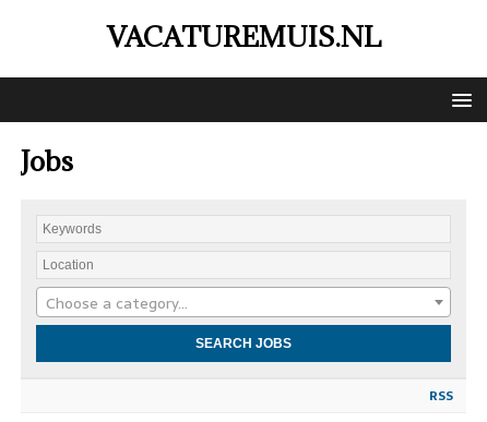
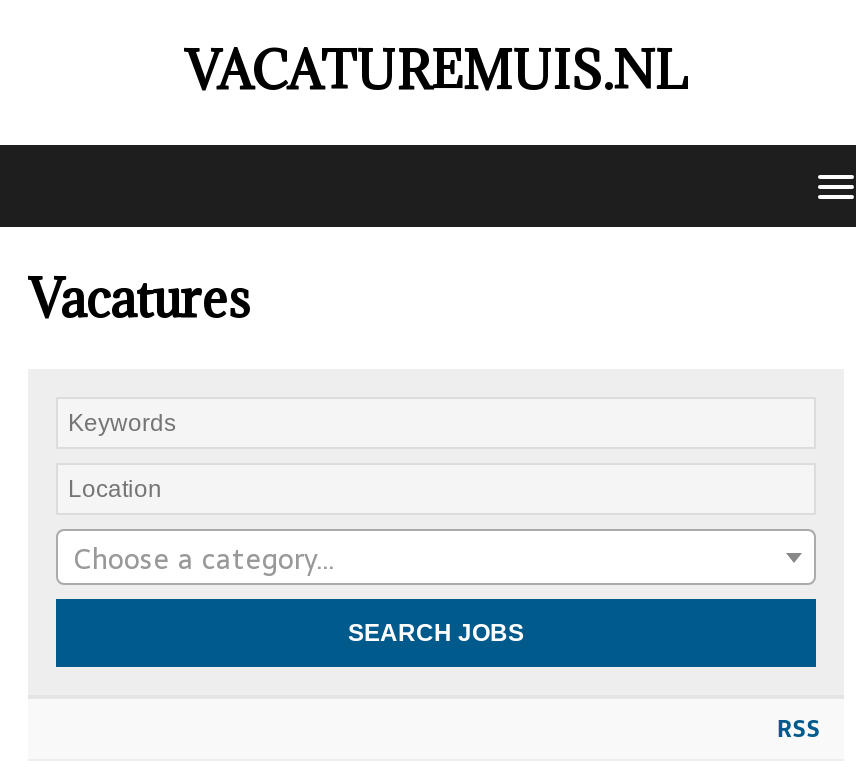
[21,143,73,179] Jobs -> [28,265,250,331] Vacatures

